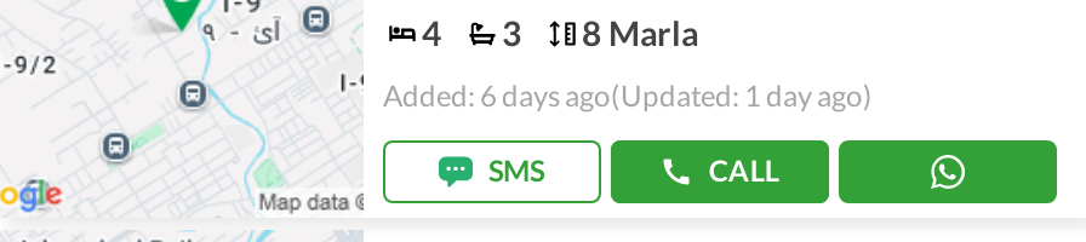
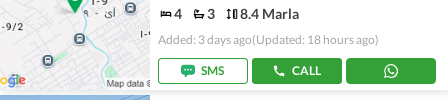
[422,12,698,53] 4 3 8 Marla -> [174,5,299,22] 4 3 8.4 Marla
[383,77,873,113] Added: 6 days ago(Updated: 1 day ago) -> [158,32,379,47] Added: 3 days ago(Updated: 18 hours ago)

